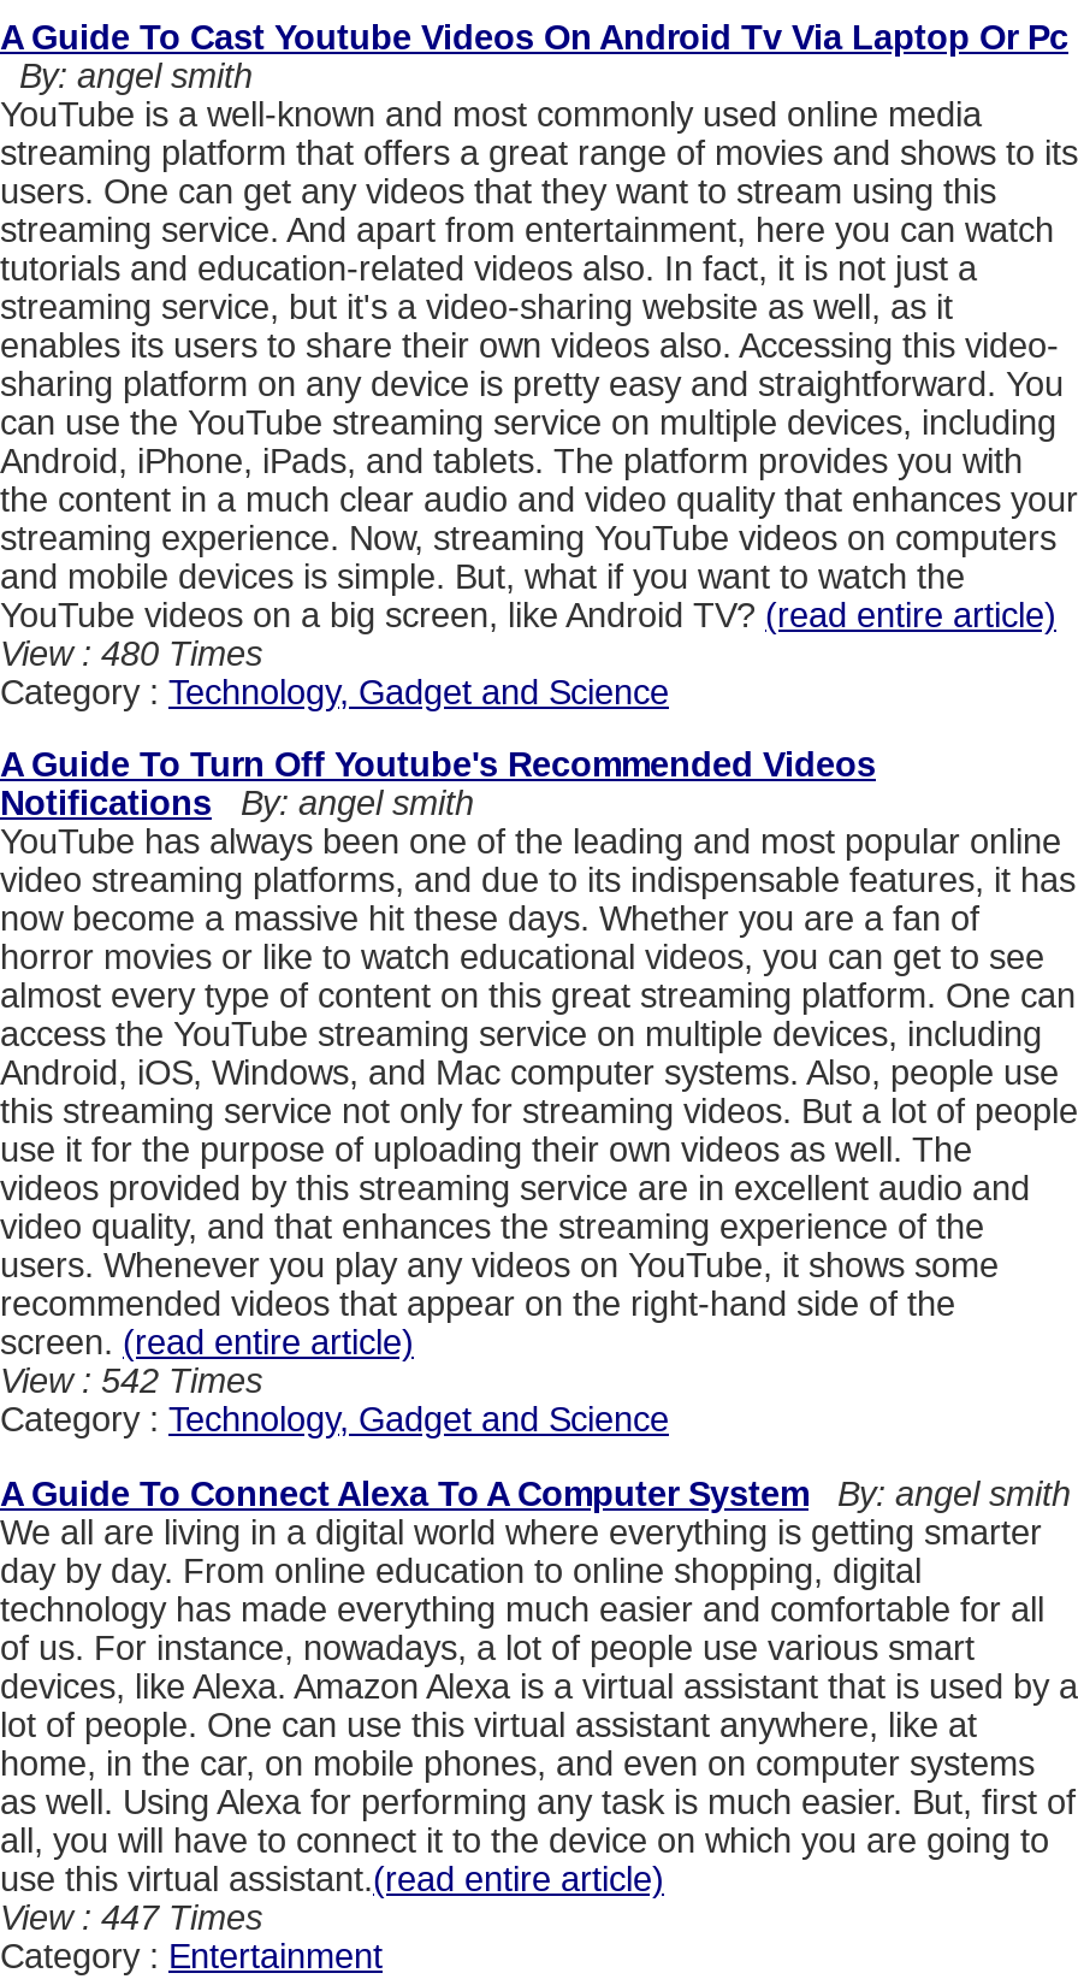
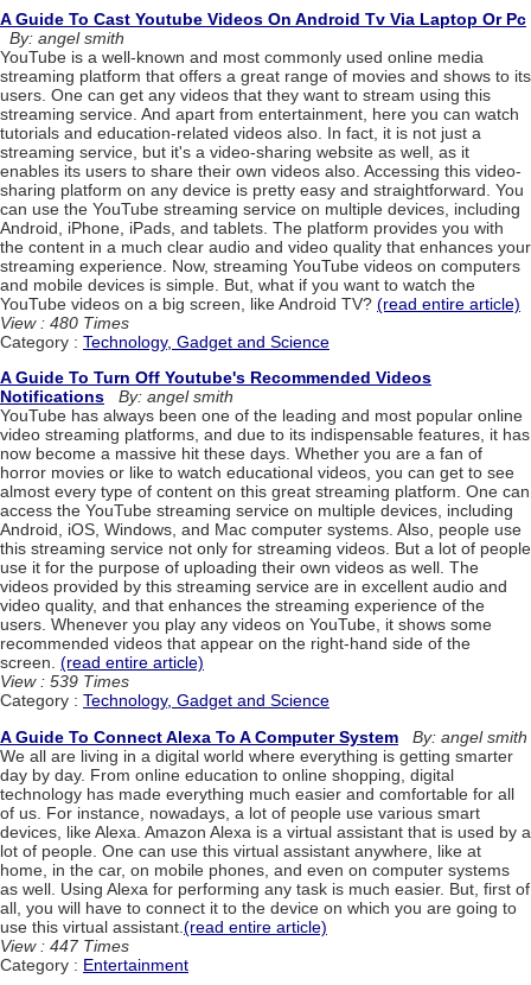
[0,1362,262,1401] View : 542 Times -> [0,672,129,691] View : 539 Times

